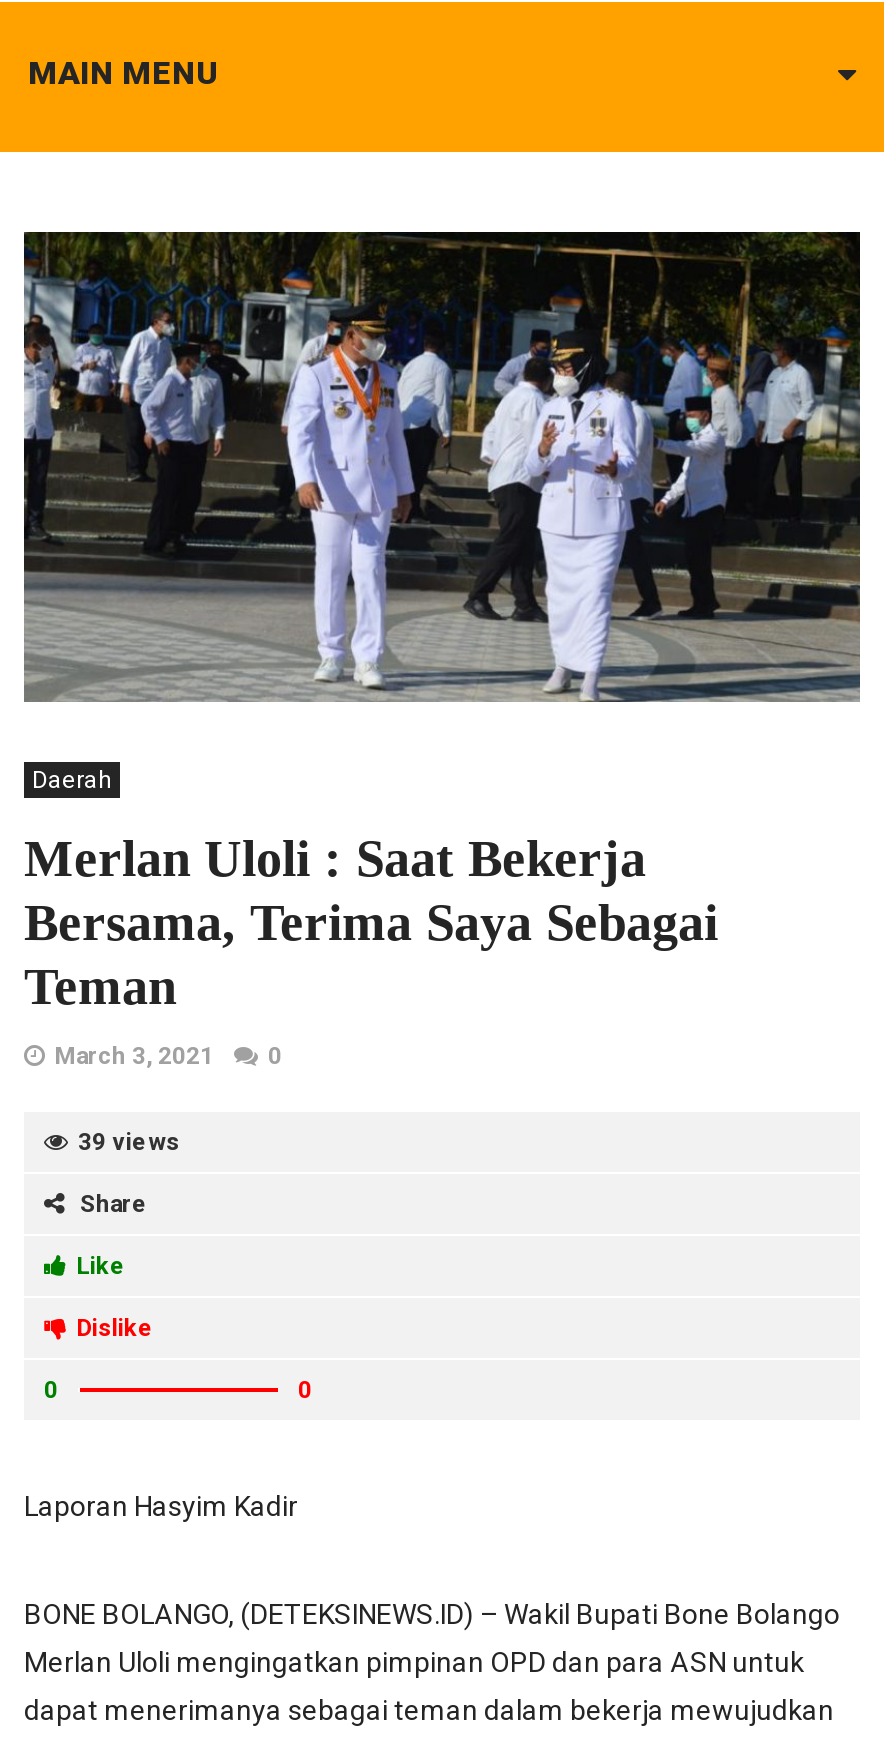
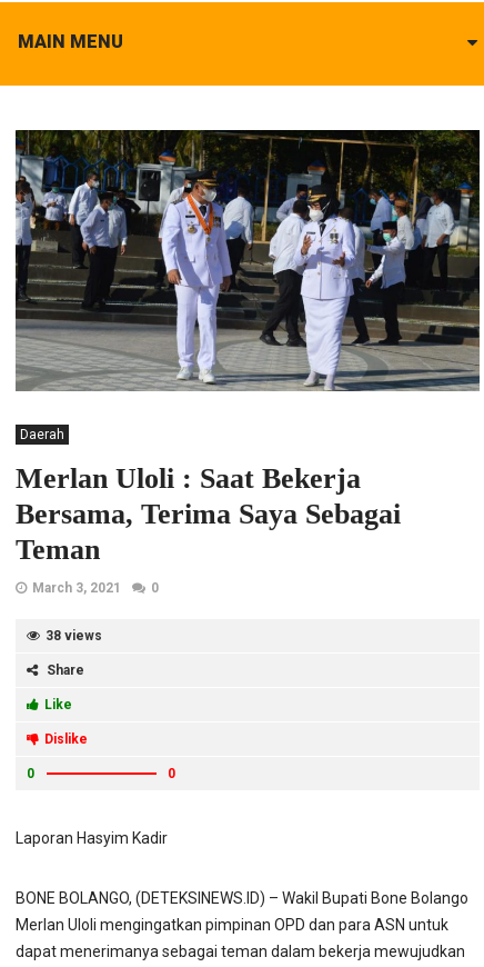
[78,1128,180,1156] 39 views -> [46,628,102,643] 38 views

